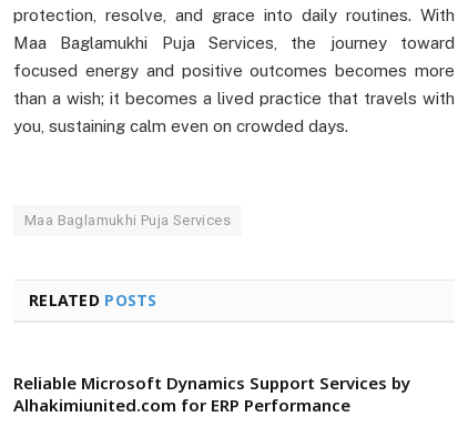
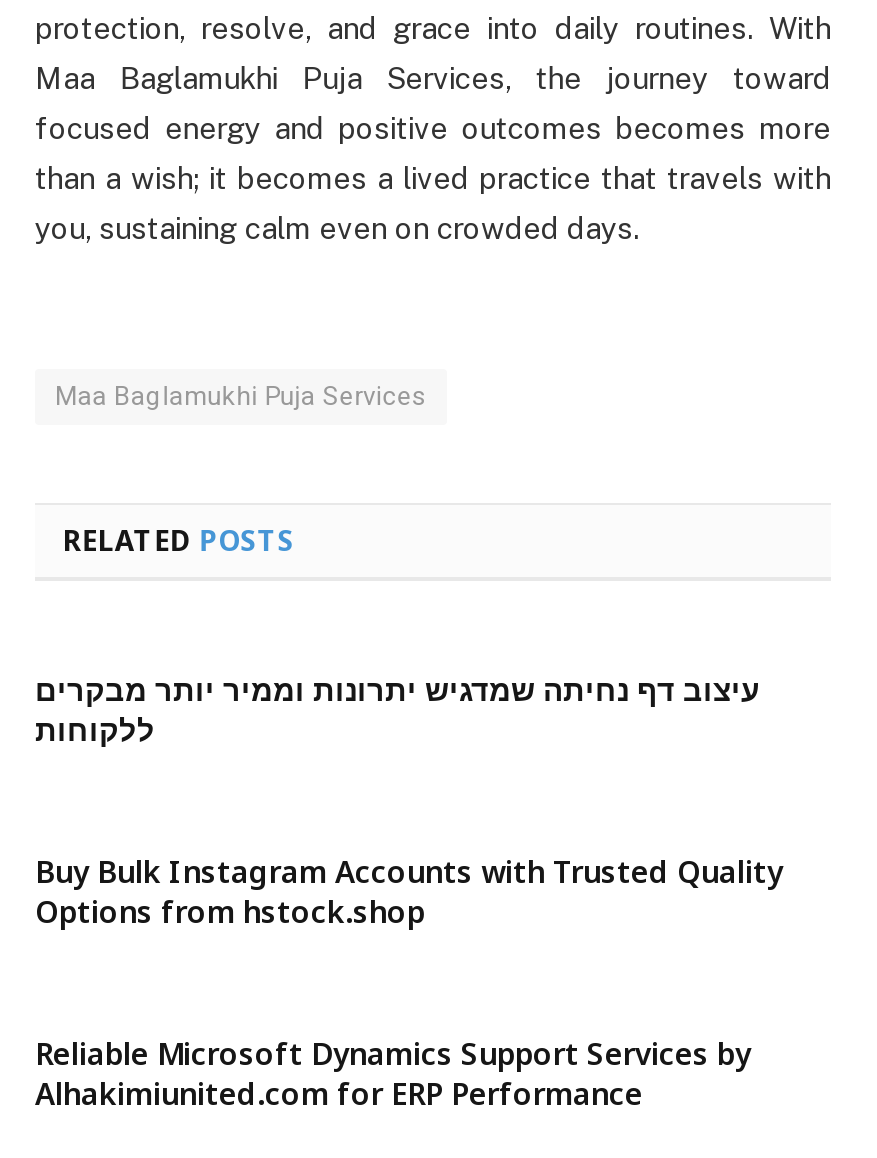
none -> [35,669,759,749] עיצוב דף נחיתה שמדגיש יתרונות וממיר יותר מבקרים | ללקוחות
none -> [35,851,783,931] Buy Bulk Instagram Accounts with Trusted Quality | Options from hstock.shop

